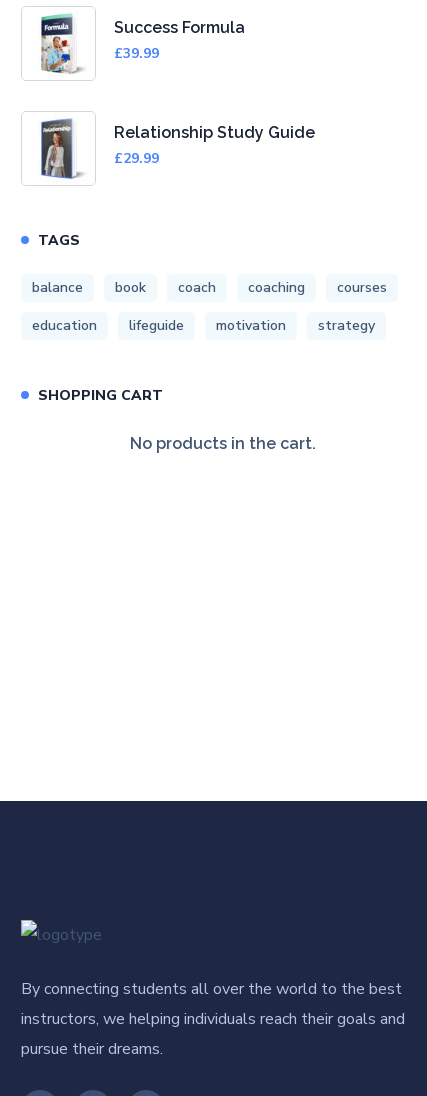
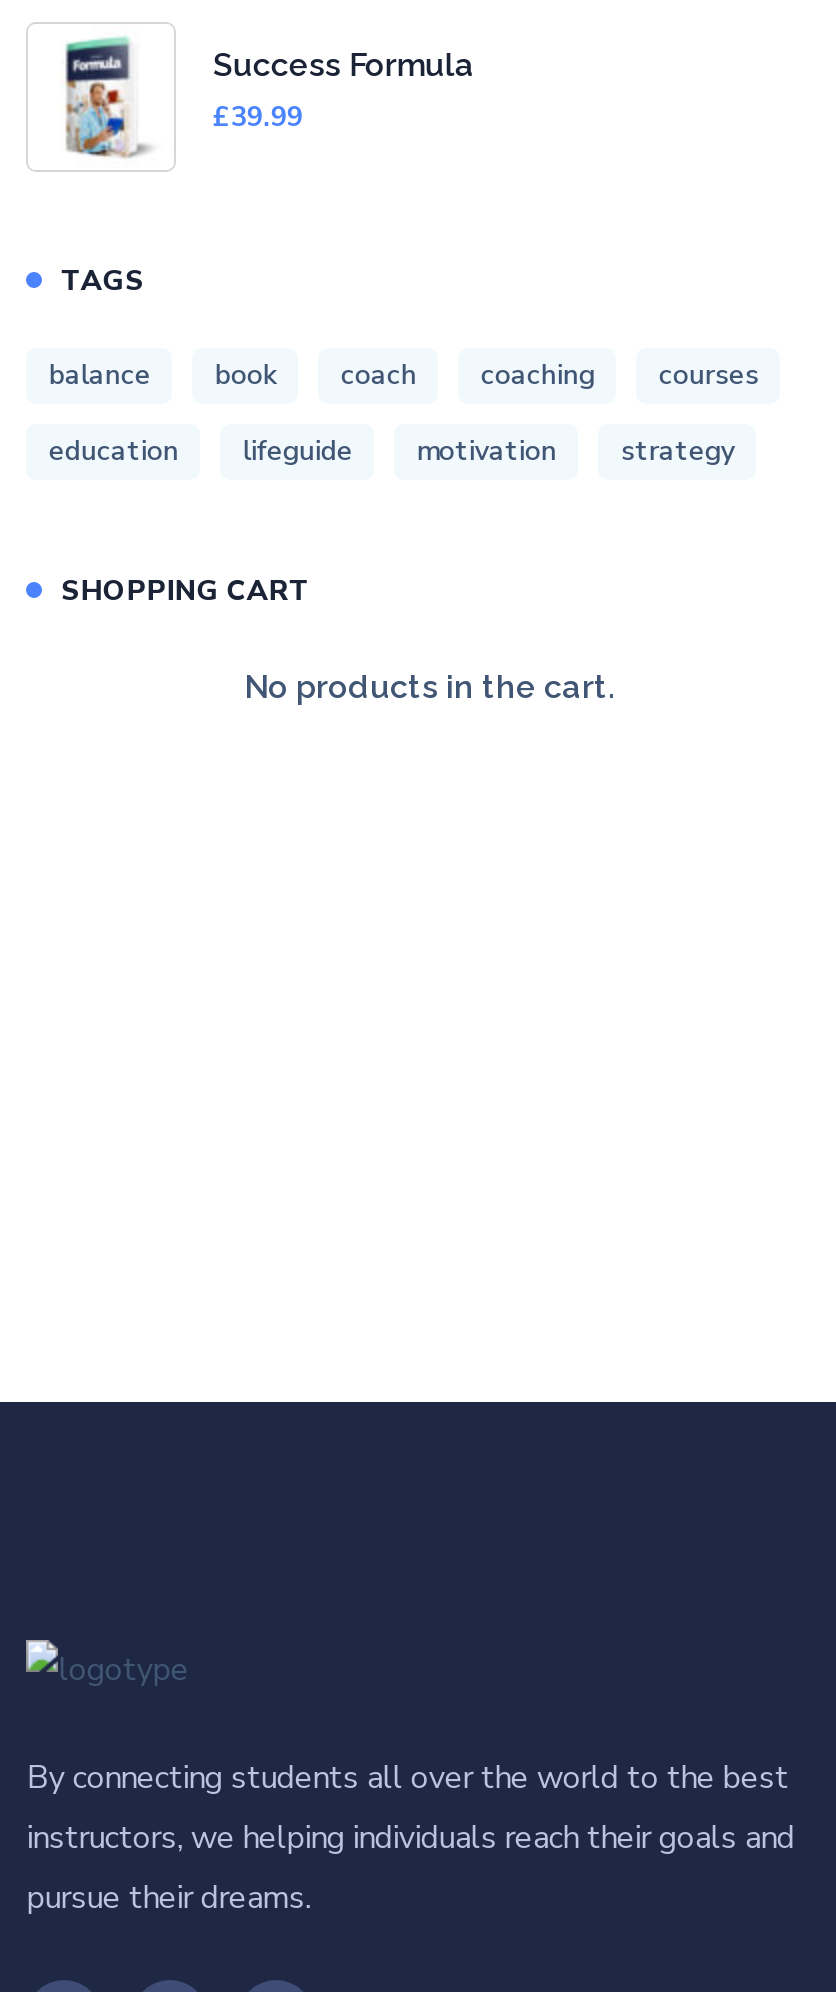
[41,119,73,179] [image] -> none
[114,123,315,168] Relationship Study Guide | £29.99 -> none

